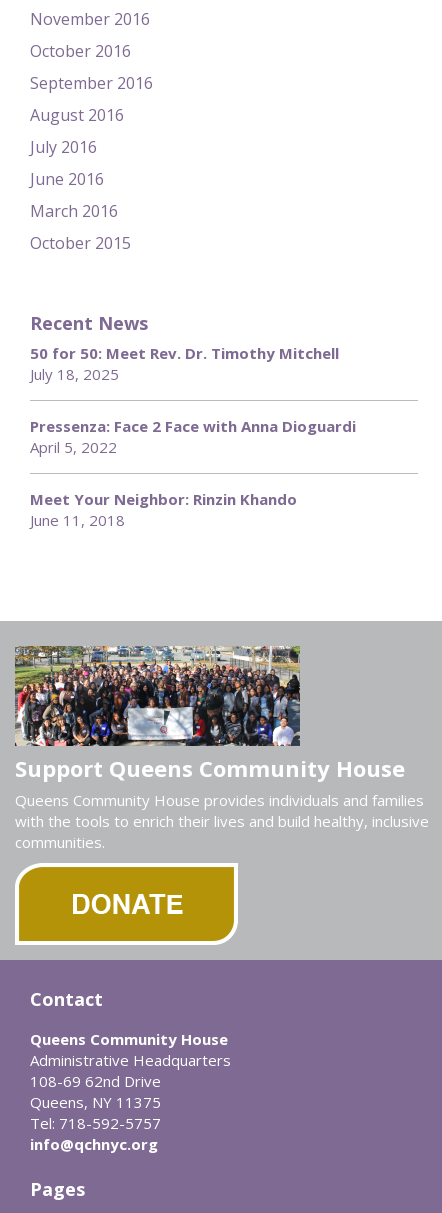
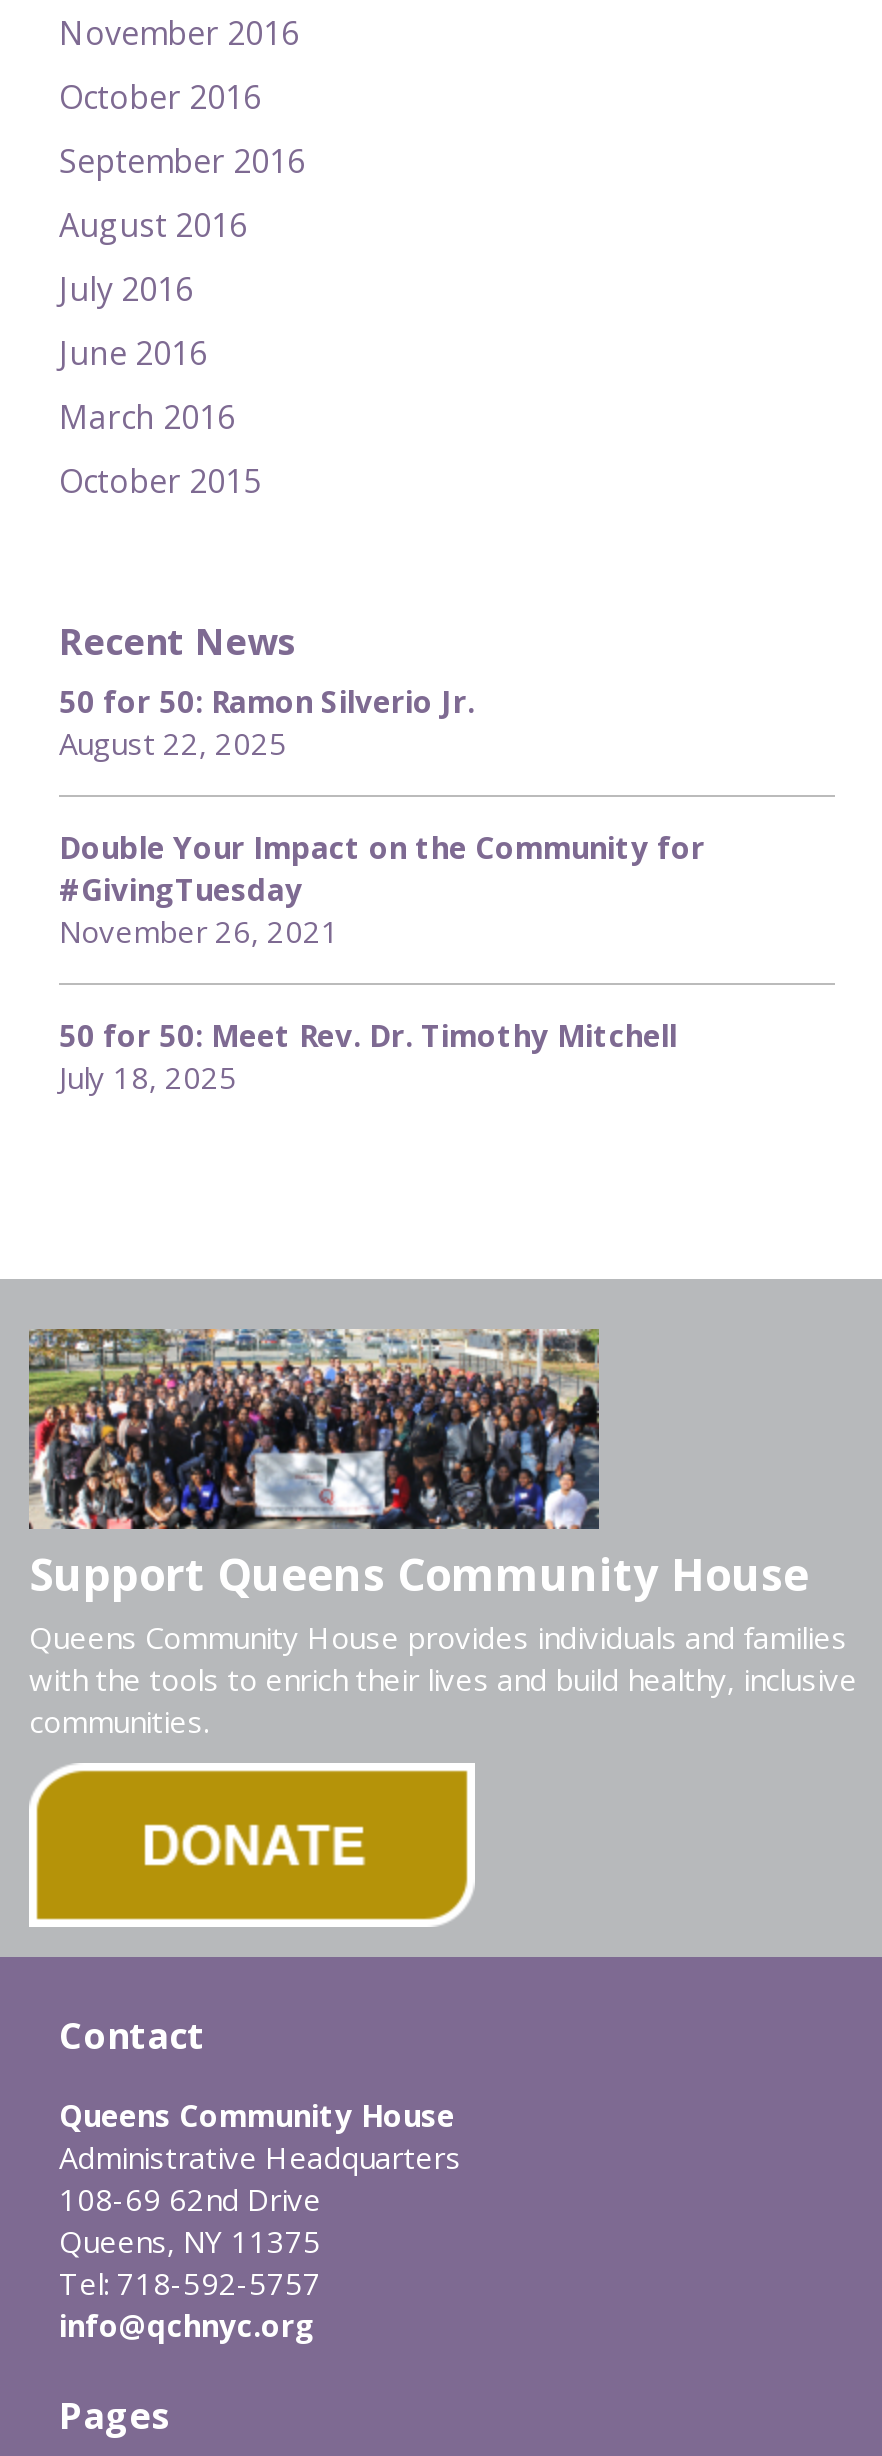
none -> [59,680,705,950] 50 for 50: Ramon Silverio Jr. | August 22, 2025 | Double Your Impact on the Community for | #GivingTuesday | November 26, 2021
moved [30,342,339,383] -> [59,1014,677,1096]: 50 for 50: Meet Rev. Dr. Timothy Mitchell | July 18, 2025
[30,415,356,529] Pressenza: Face 2 Face with Anna Dioguardi | April 5, 2022 | Meet Your Neighbor: Rinzin Khando | June 11, 2018 -> none

